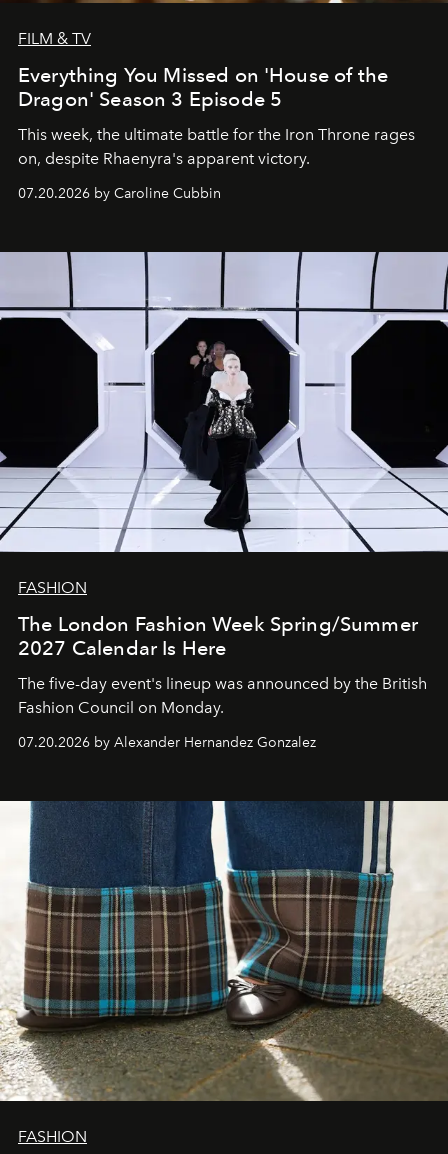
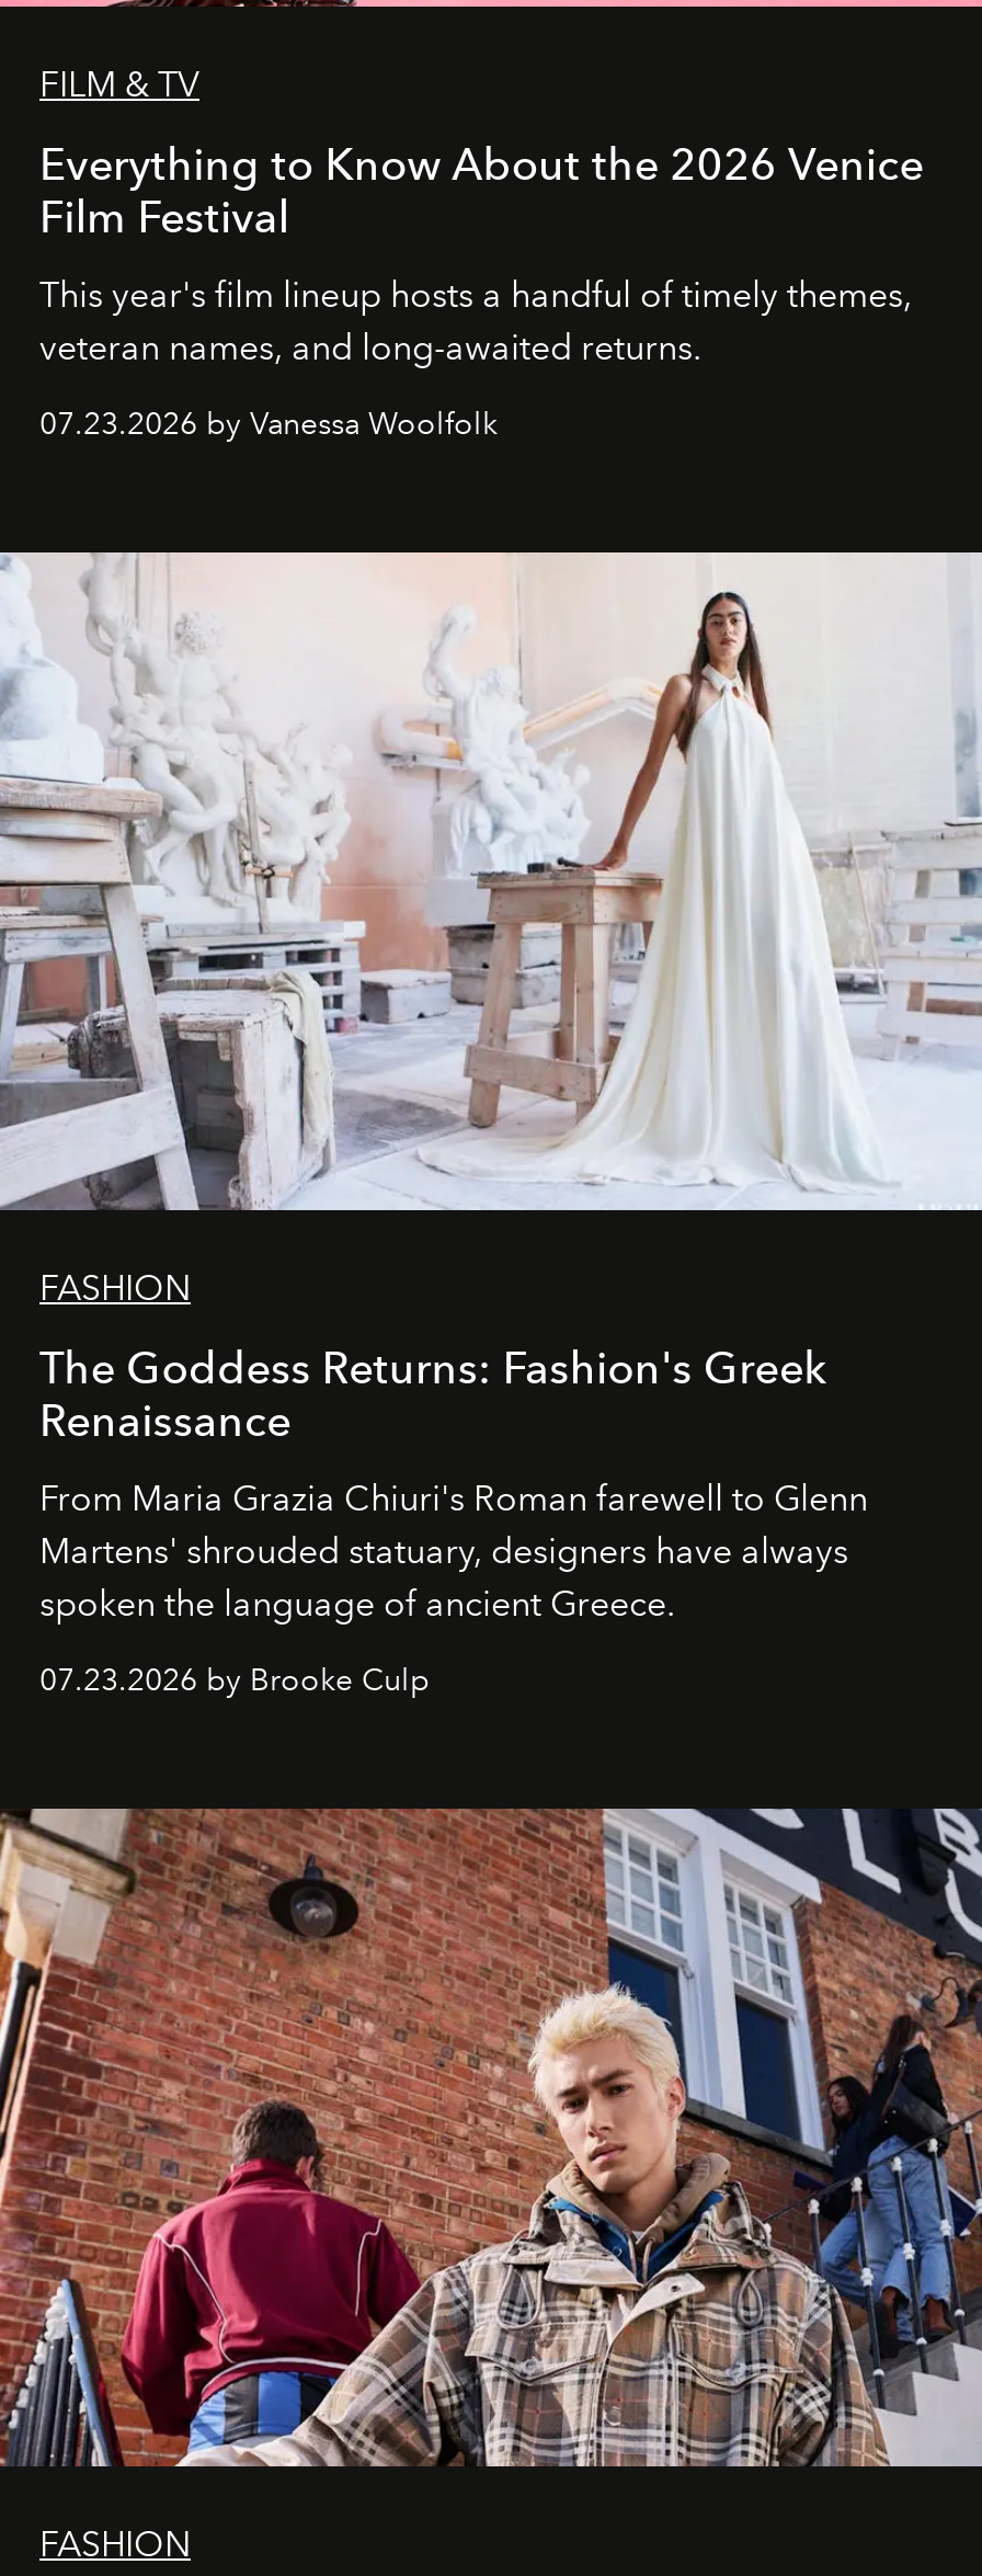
[18,63,388,111] Everything You Missed on 'House of the | Dragon' Season 3 Episode 5 -> [39,139,924,244] Everything to Know About the 2026 Venice | Film Festival
[18,125,415,168] This week, the ultimate battle for the Iron Throne rages | on, despite Rhaenyra's apparent victory. -> [39,275,912,369] This year's film lineup hosts a handful of timely themes, | veteran names, and long-awaited returns.
[18,185,221,202] 07.20.2026 by Caroline Cubbin -> [39,406,498,444] 07.23.2026 by Vanessa Woolfolk
[3,252,445,553] [image] -> [7,550,975,1212] [image]
[18,612,418,660] The London Fashion Week Spring/Summer | 2027 Calendar Is Here -> [39,1343,828,1448] The Goddess Returns: Fashion's Greek | Renaissance
[18,674,427,717] The five-day event's lineup was announced by the British | Fashion Council on Monday. -> [39,1479,868,1625] From Maria Grazia Chiuri's Roman farewell to Glenn | Martens' shrouded statuary, designers have always | spoken the language of ancient Greece.
[18,734,316,751] 07.20.2026 by Alexander Hernandez Gonzalez -> [39,1663,430,1700] 07.23.2026 by Brooke Culp
[3,800,445,1102] [image] -> [7,1806,975,2469] [image]

